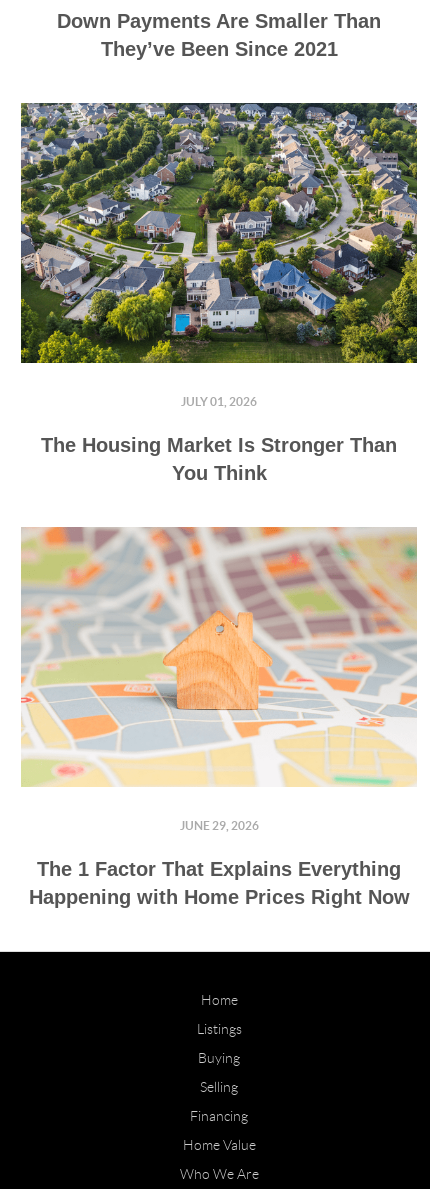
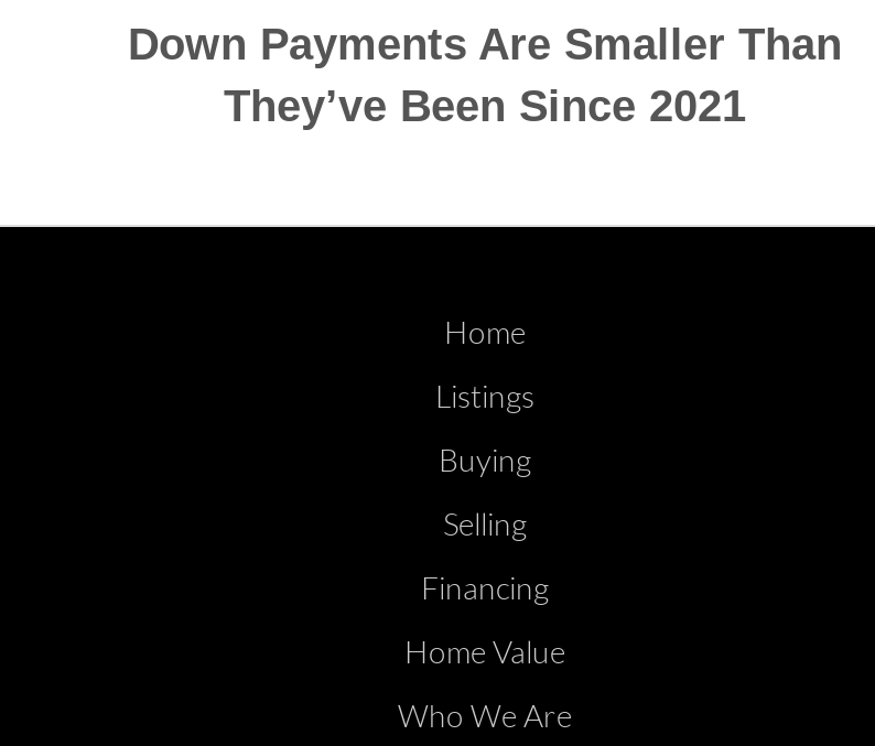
[20,102,418,484] [image] | JULY 01, 2026 | The Housing Market Is Stronger Than | You Think -> none
[20,526,418,908] [image] | JUNE 29, 2026 | The 1 Factor That Explains Everything | Happening with Home Prices Right Now -> none

